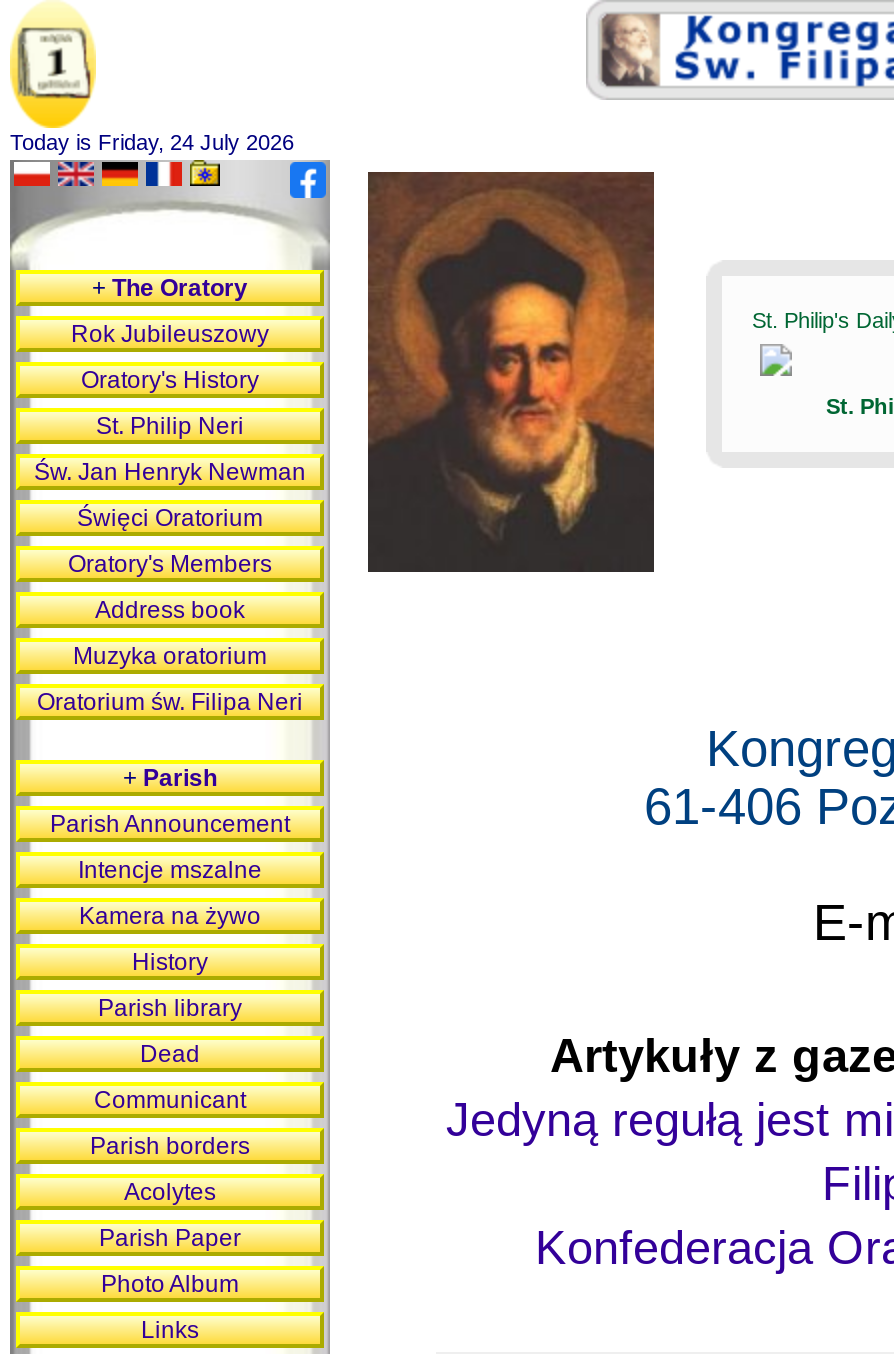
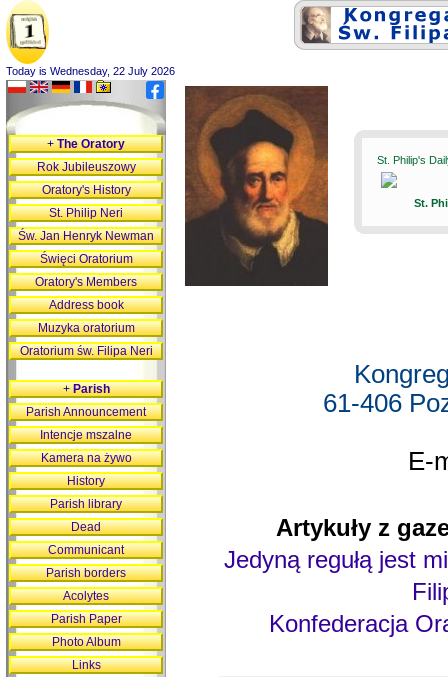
[10,130,294,154] Today is Friday, 24 July 2026 -> [6,65,175,77] Today is Wednesday, 22 July 2026

